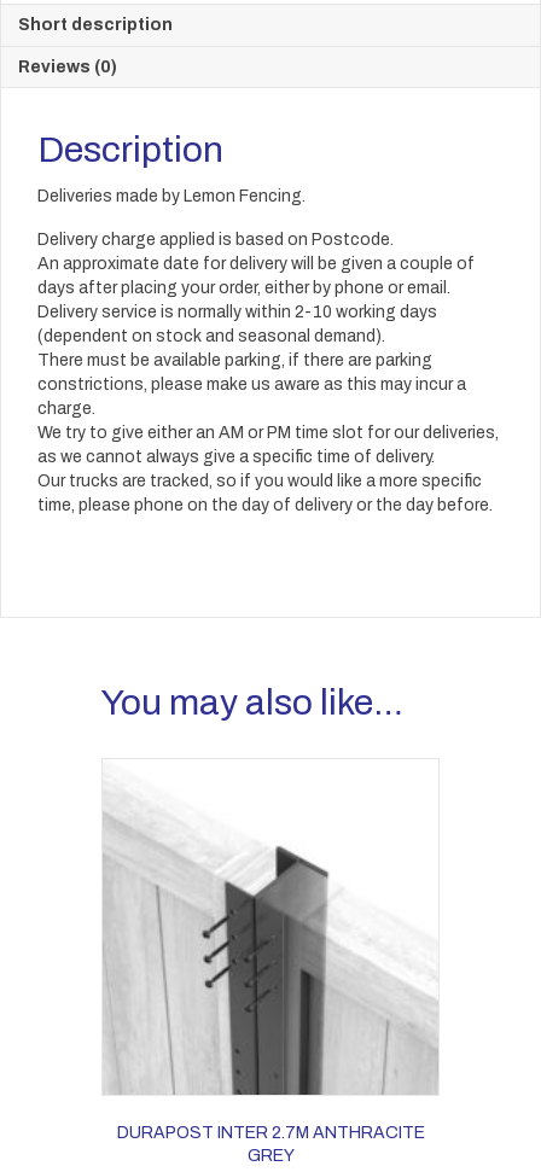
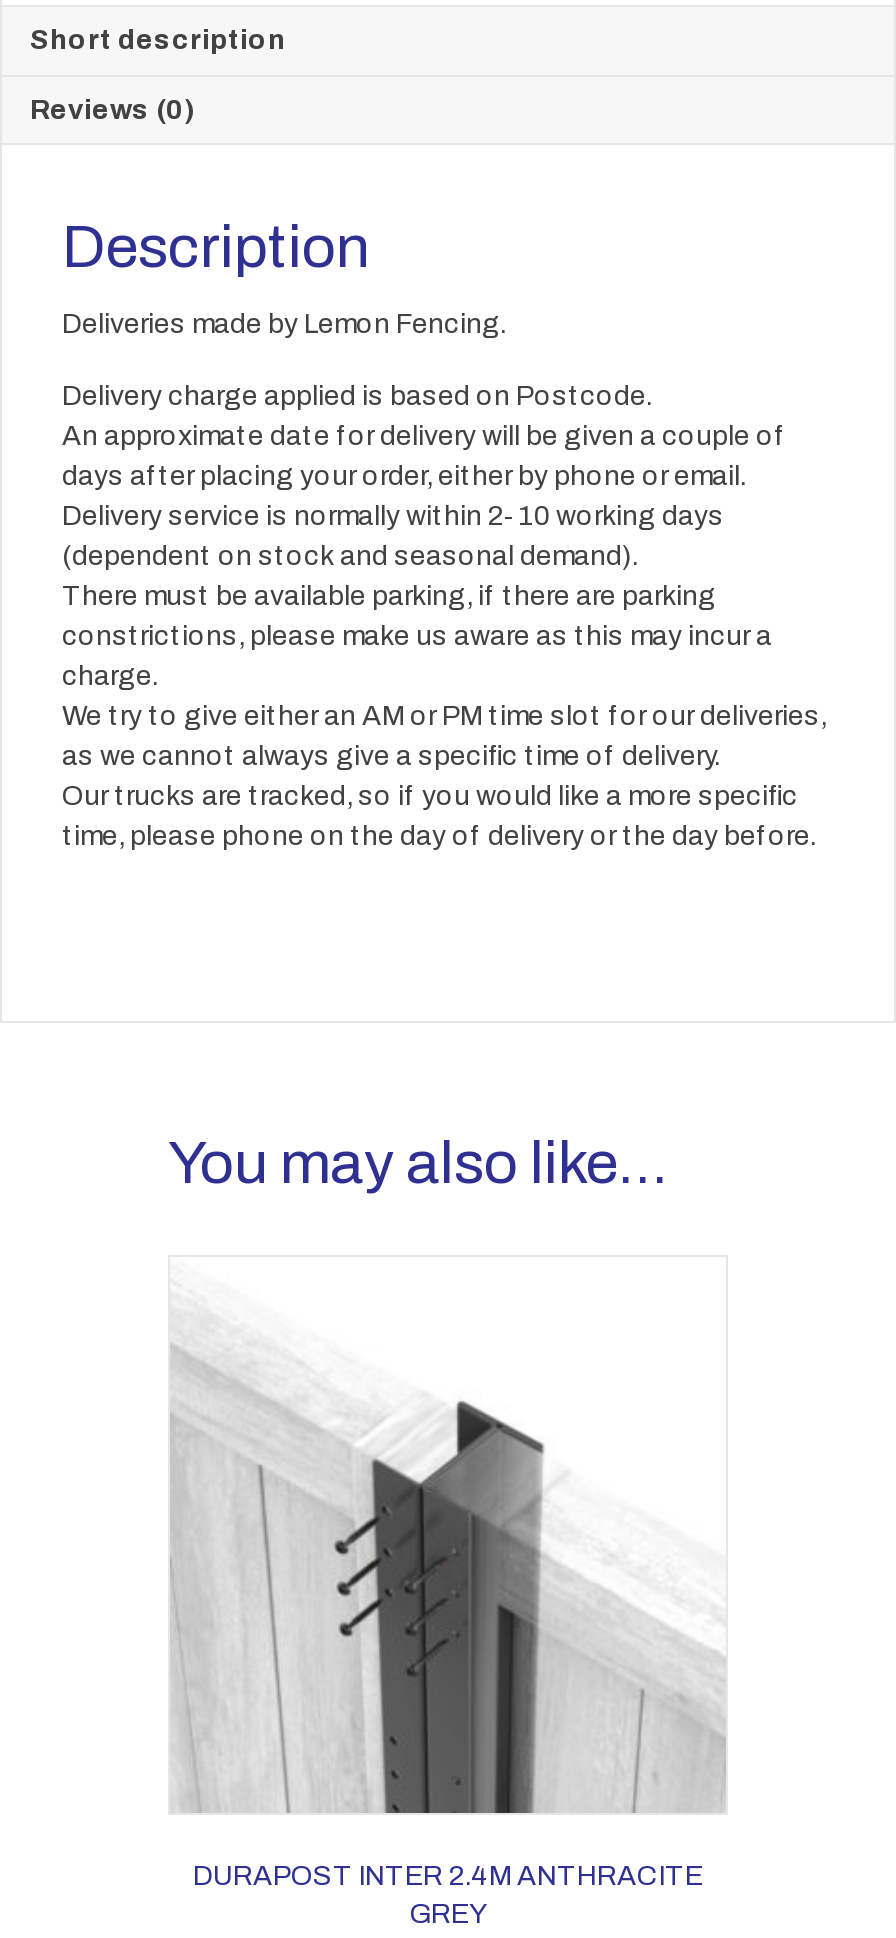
[117,1124,424,1142] DURAPOST INTER 2.7M ANTHRACITE -> [193,1861,703,1891] DURAPOST INTER 2.4M ANTHRACITE

